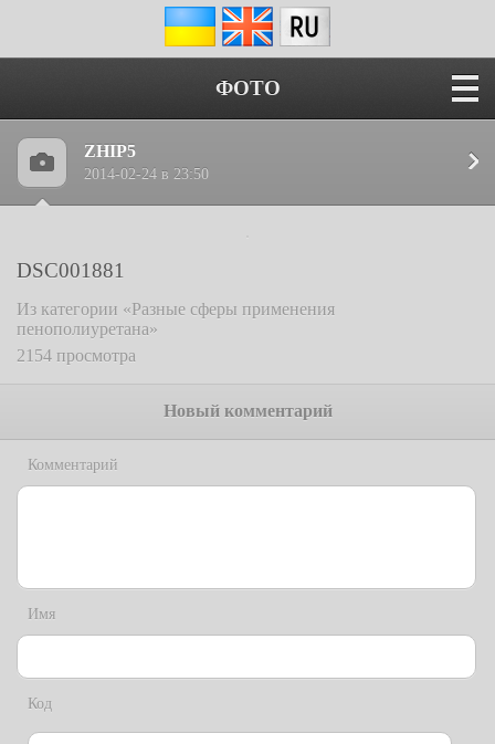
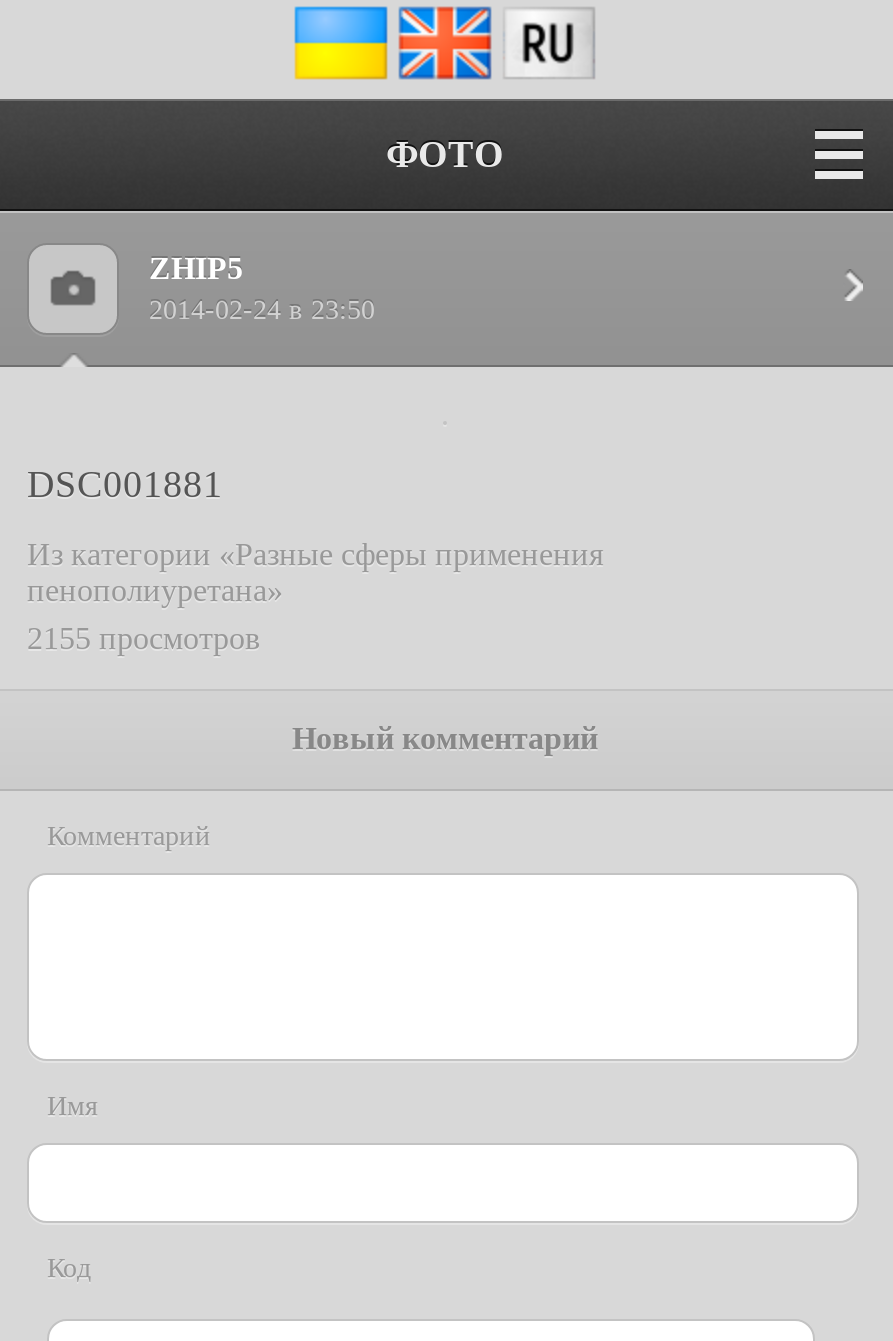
[17,346,136,365] 2154 просмотра -> [27,621,261,655] 2155 просмотров

